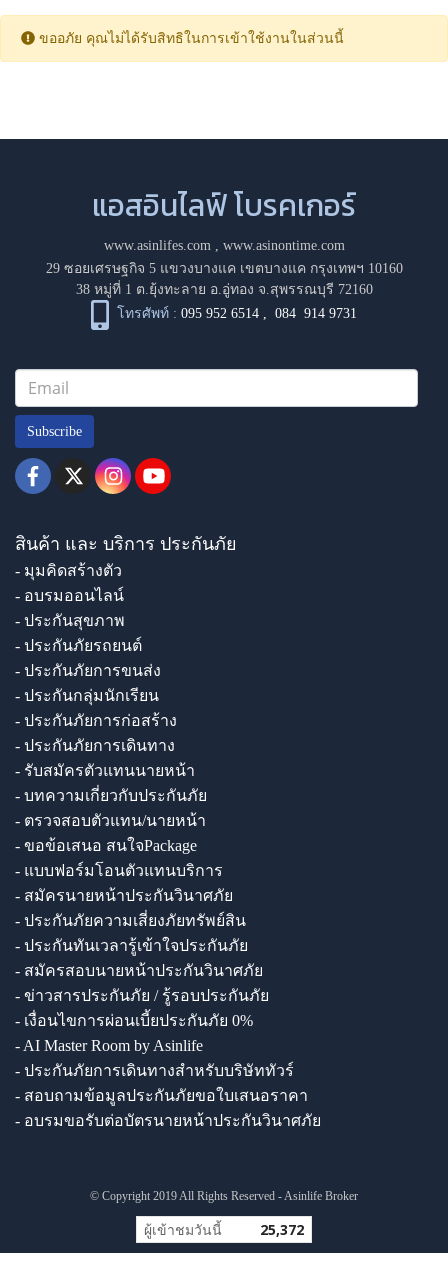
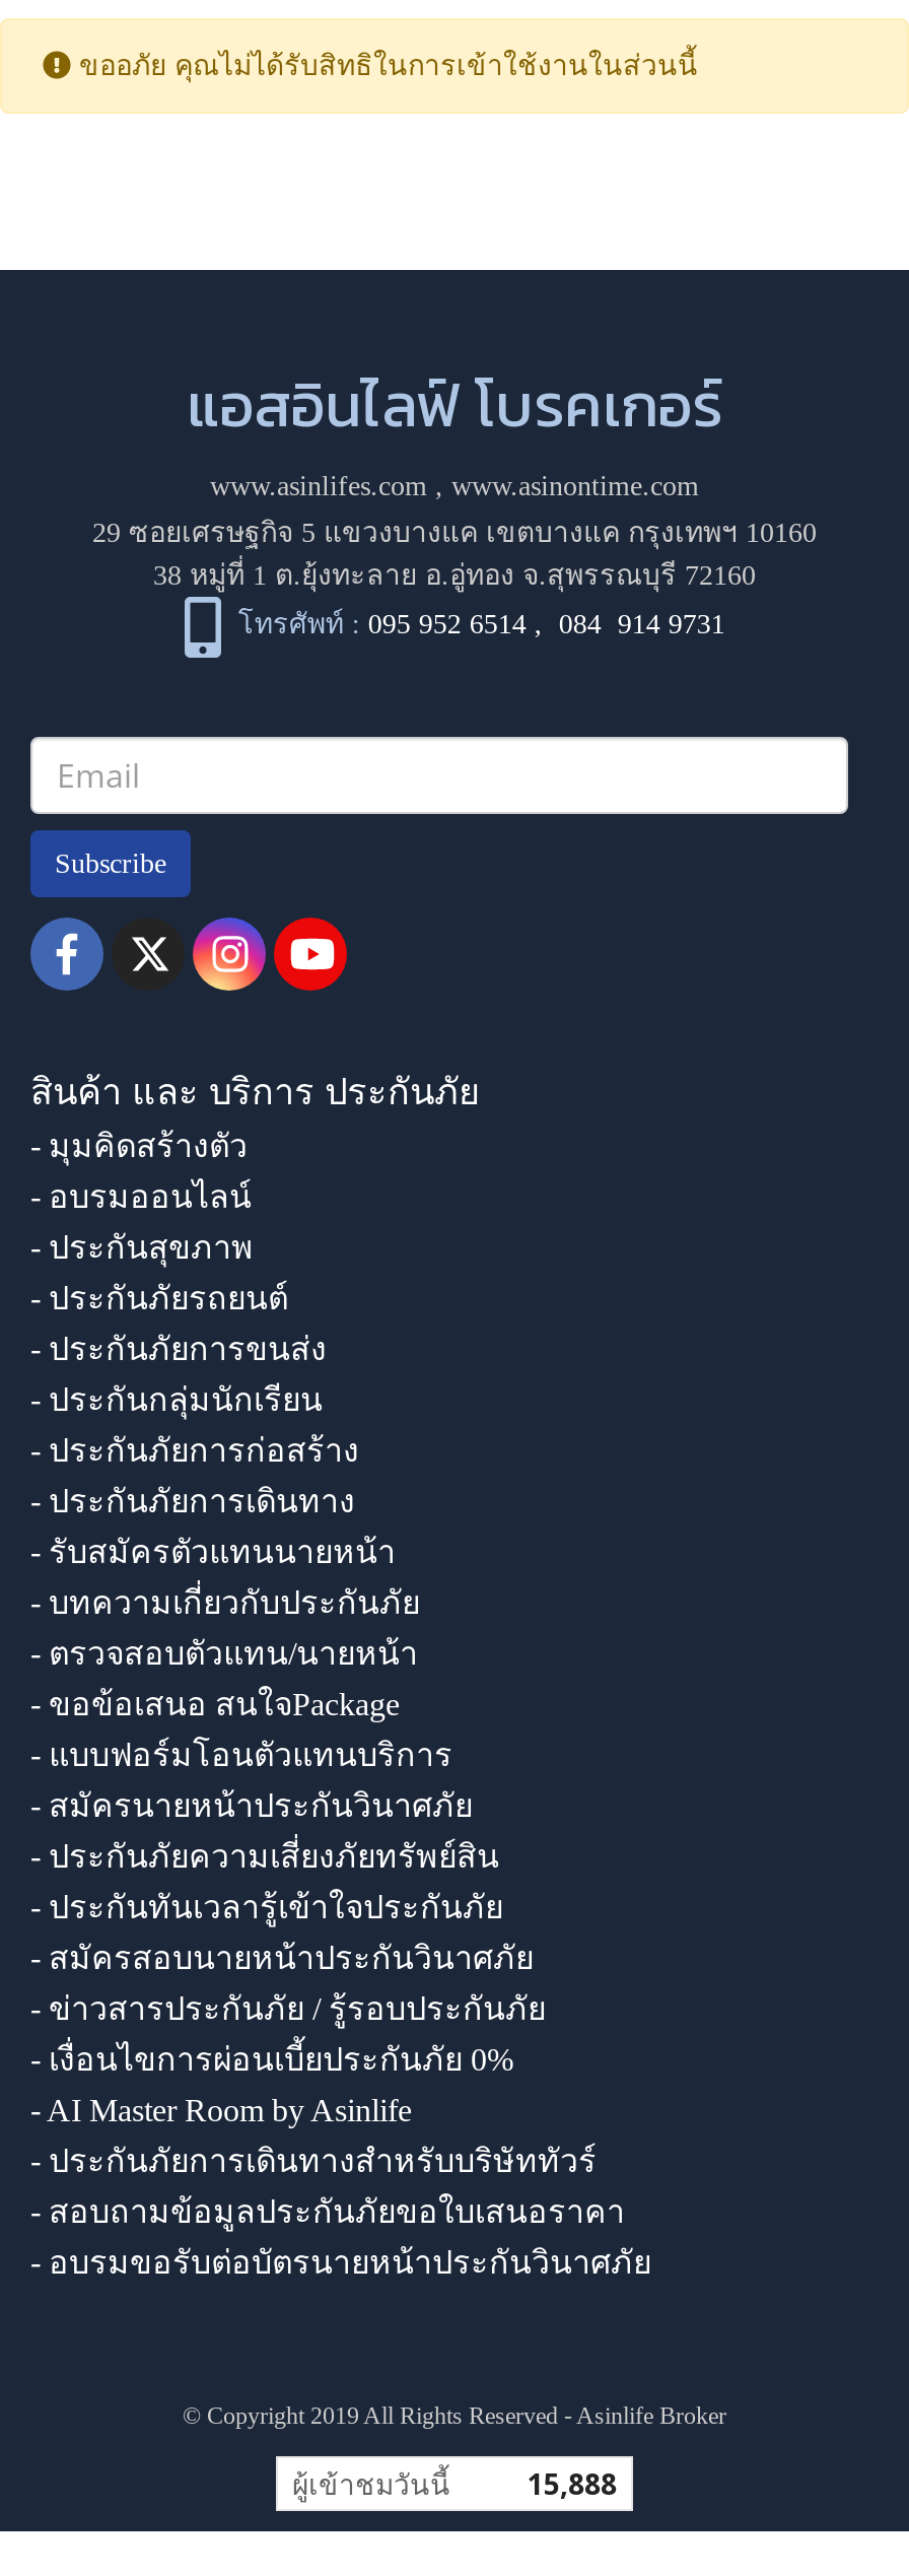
[144,1220,304,1239] ผู้เข้าชมวันนี้ 25,372 -> [292,2464,617,2503] ผู้เข้าชมวันนี้ 15,888

